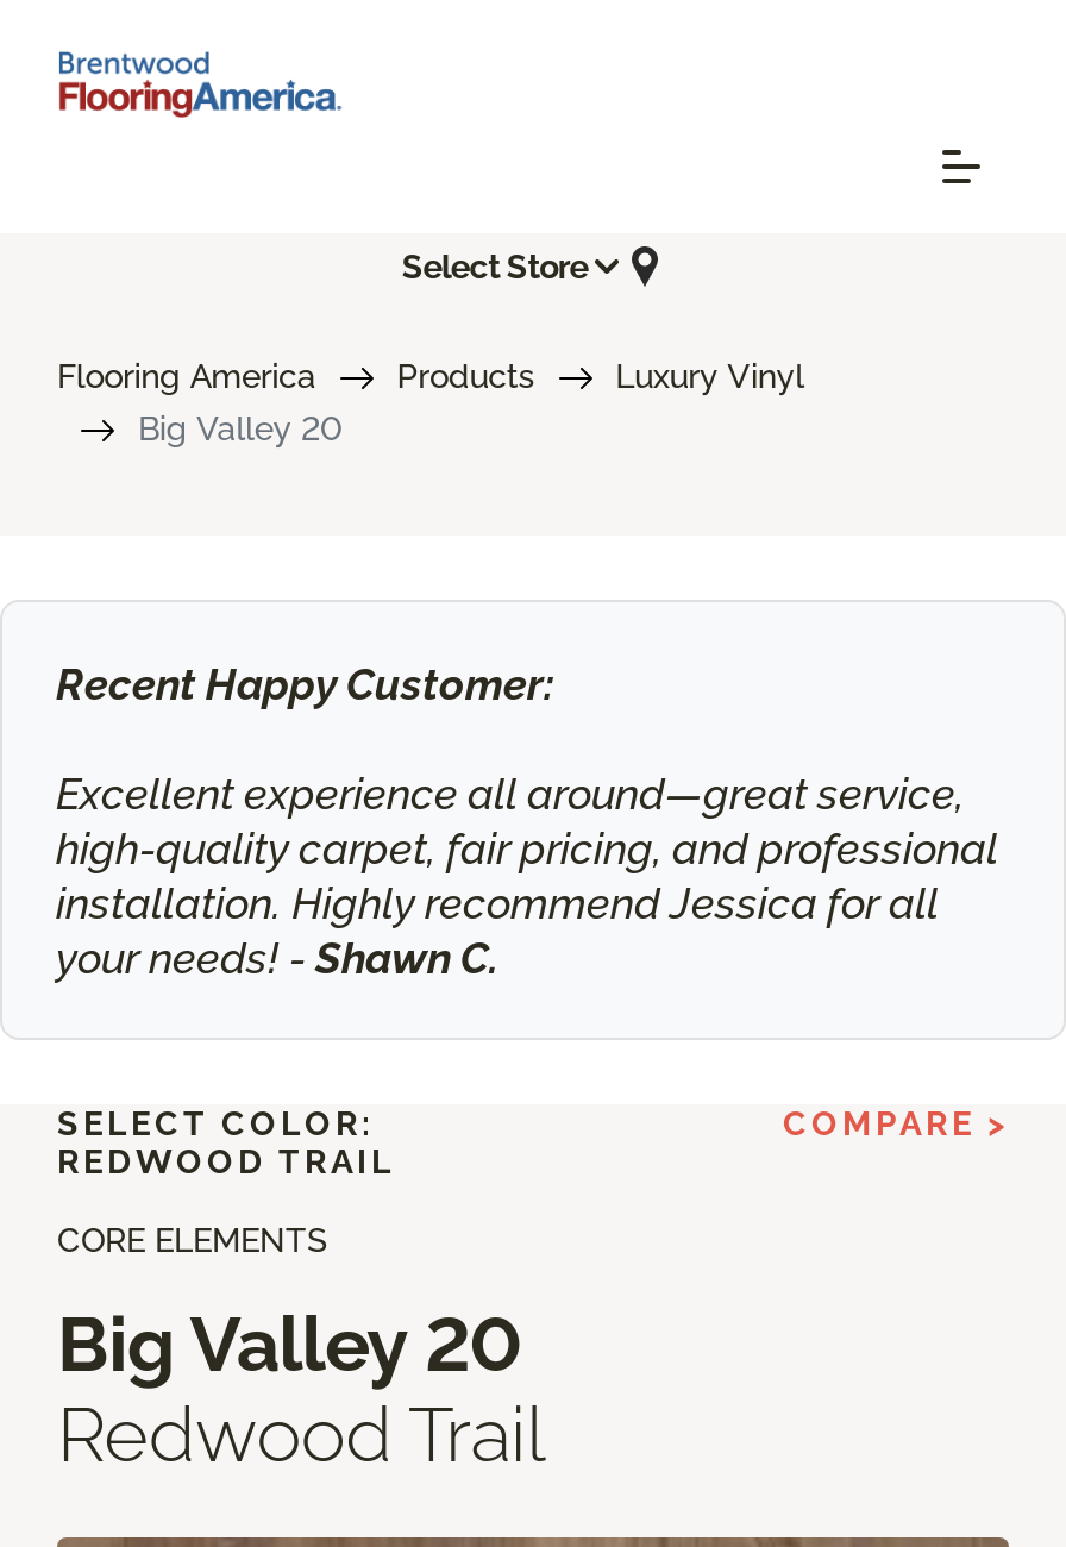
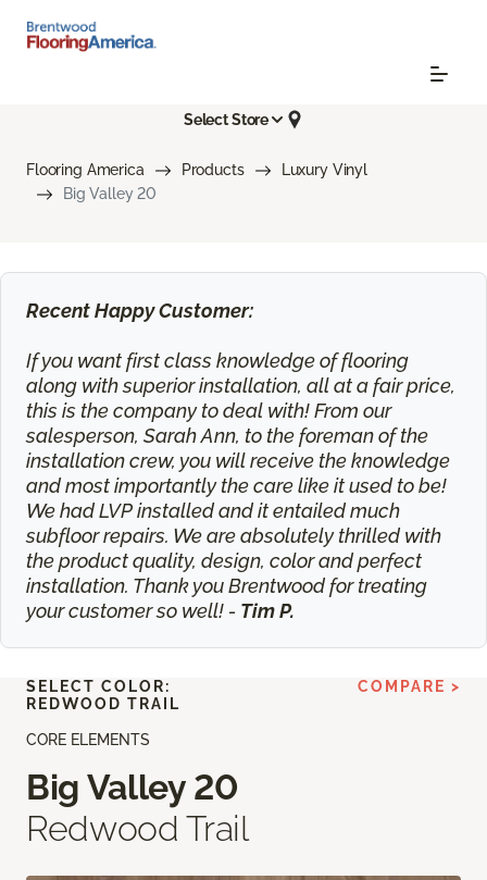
[56,769,998,983] Excellent experience all around—great service, | high-quality carpet, fair pricing, and professional | installation. Highly recommend Jessica for all | your needs! - Shawn C. -> [26,349,455,622] If you want first class knowledge of flooring | along with superior installation, all at a fair price, | this is the company to deal with! From our | salesperson, Sarah Ann, to the foreman of the | installation crew, you will receive the knowledge | and most importantly the care like it used to be! | We had LVP installed and it entailed much | subfloor repairs. We are absolutely thrilled with | the product quality, design, color and perfect | installation. Thank you Brentwood for treating | your customer so well! - Tim P.

